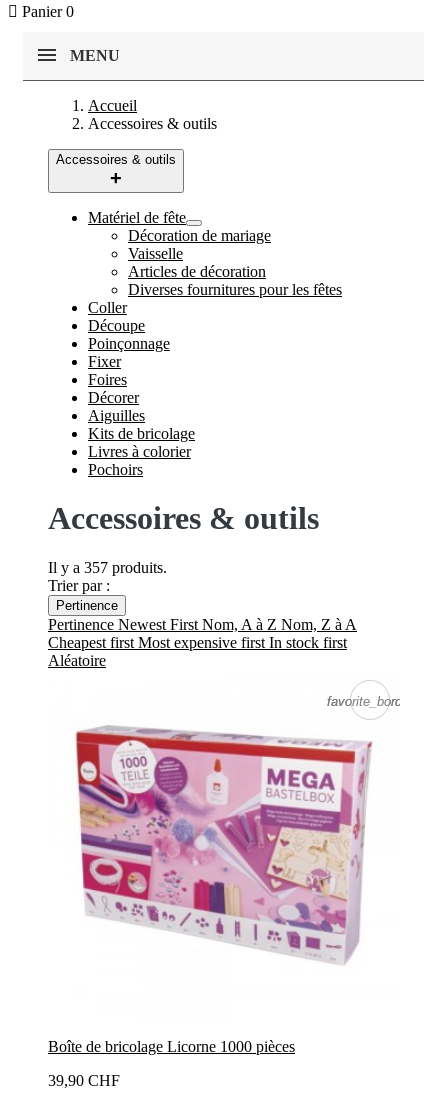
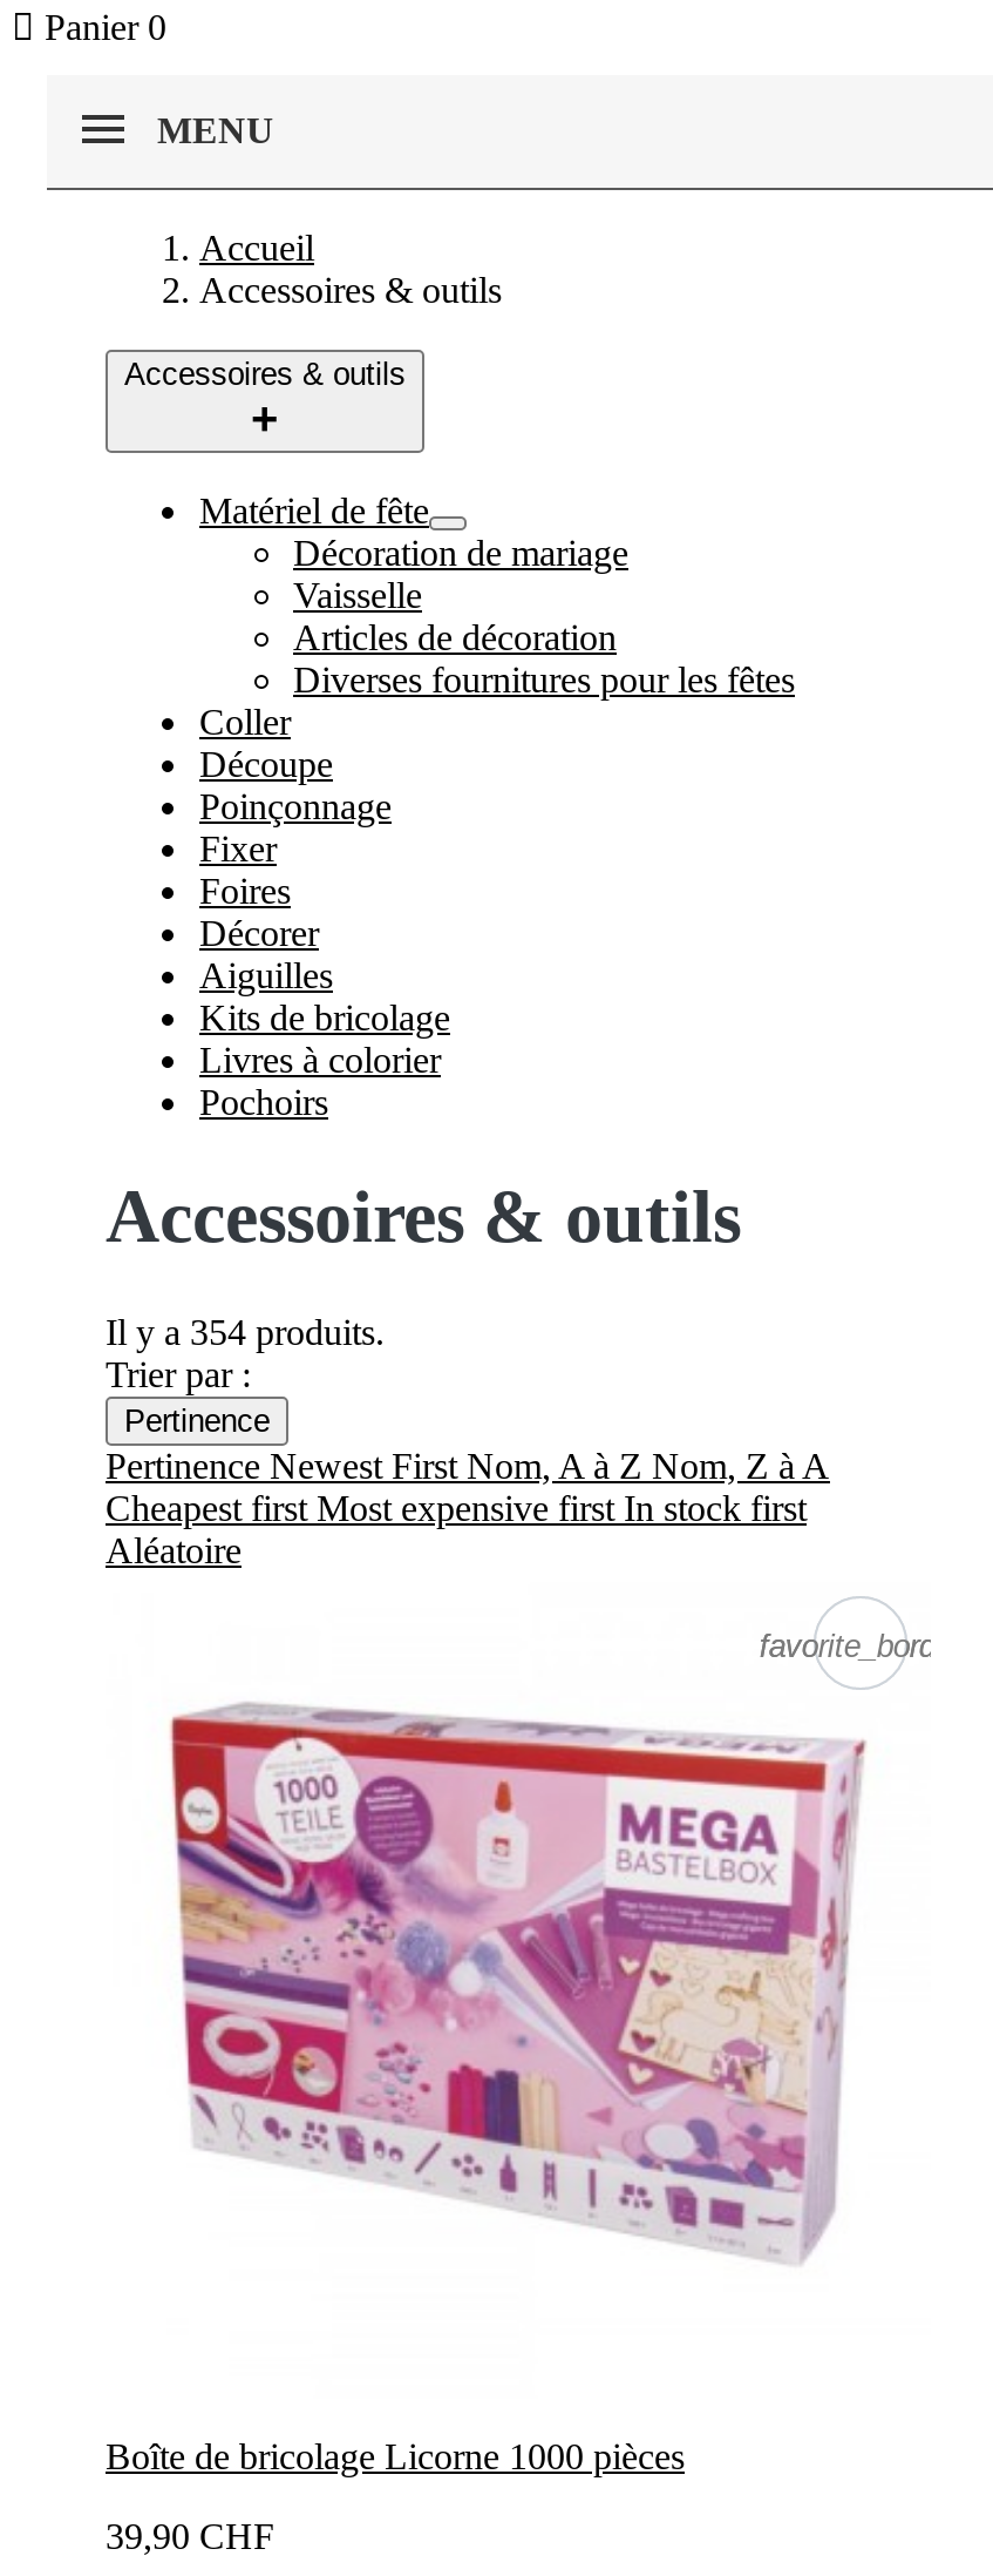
[48,559,167,576] Il y a 357 produits. -> [106,1312,385,1352] Il y a 354 produits.

